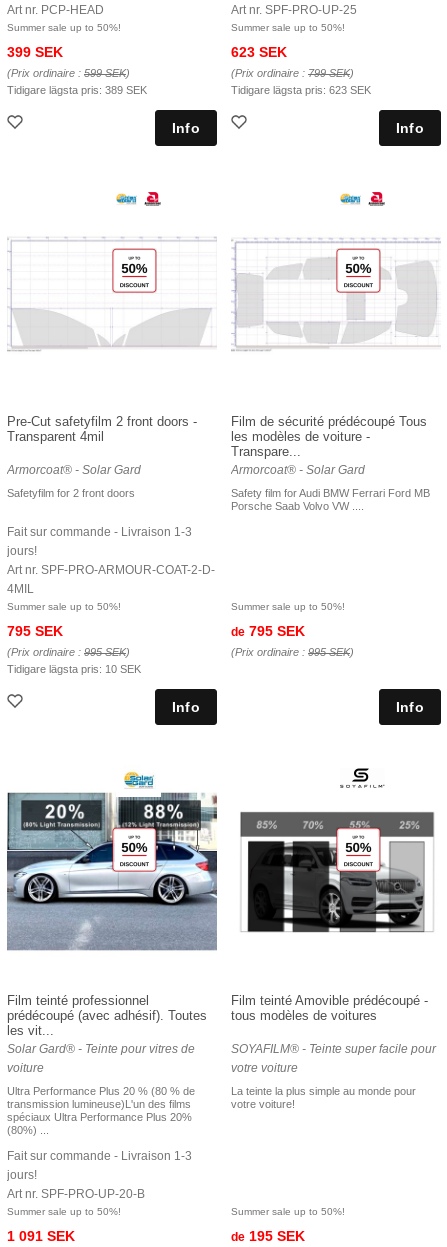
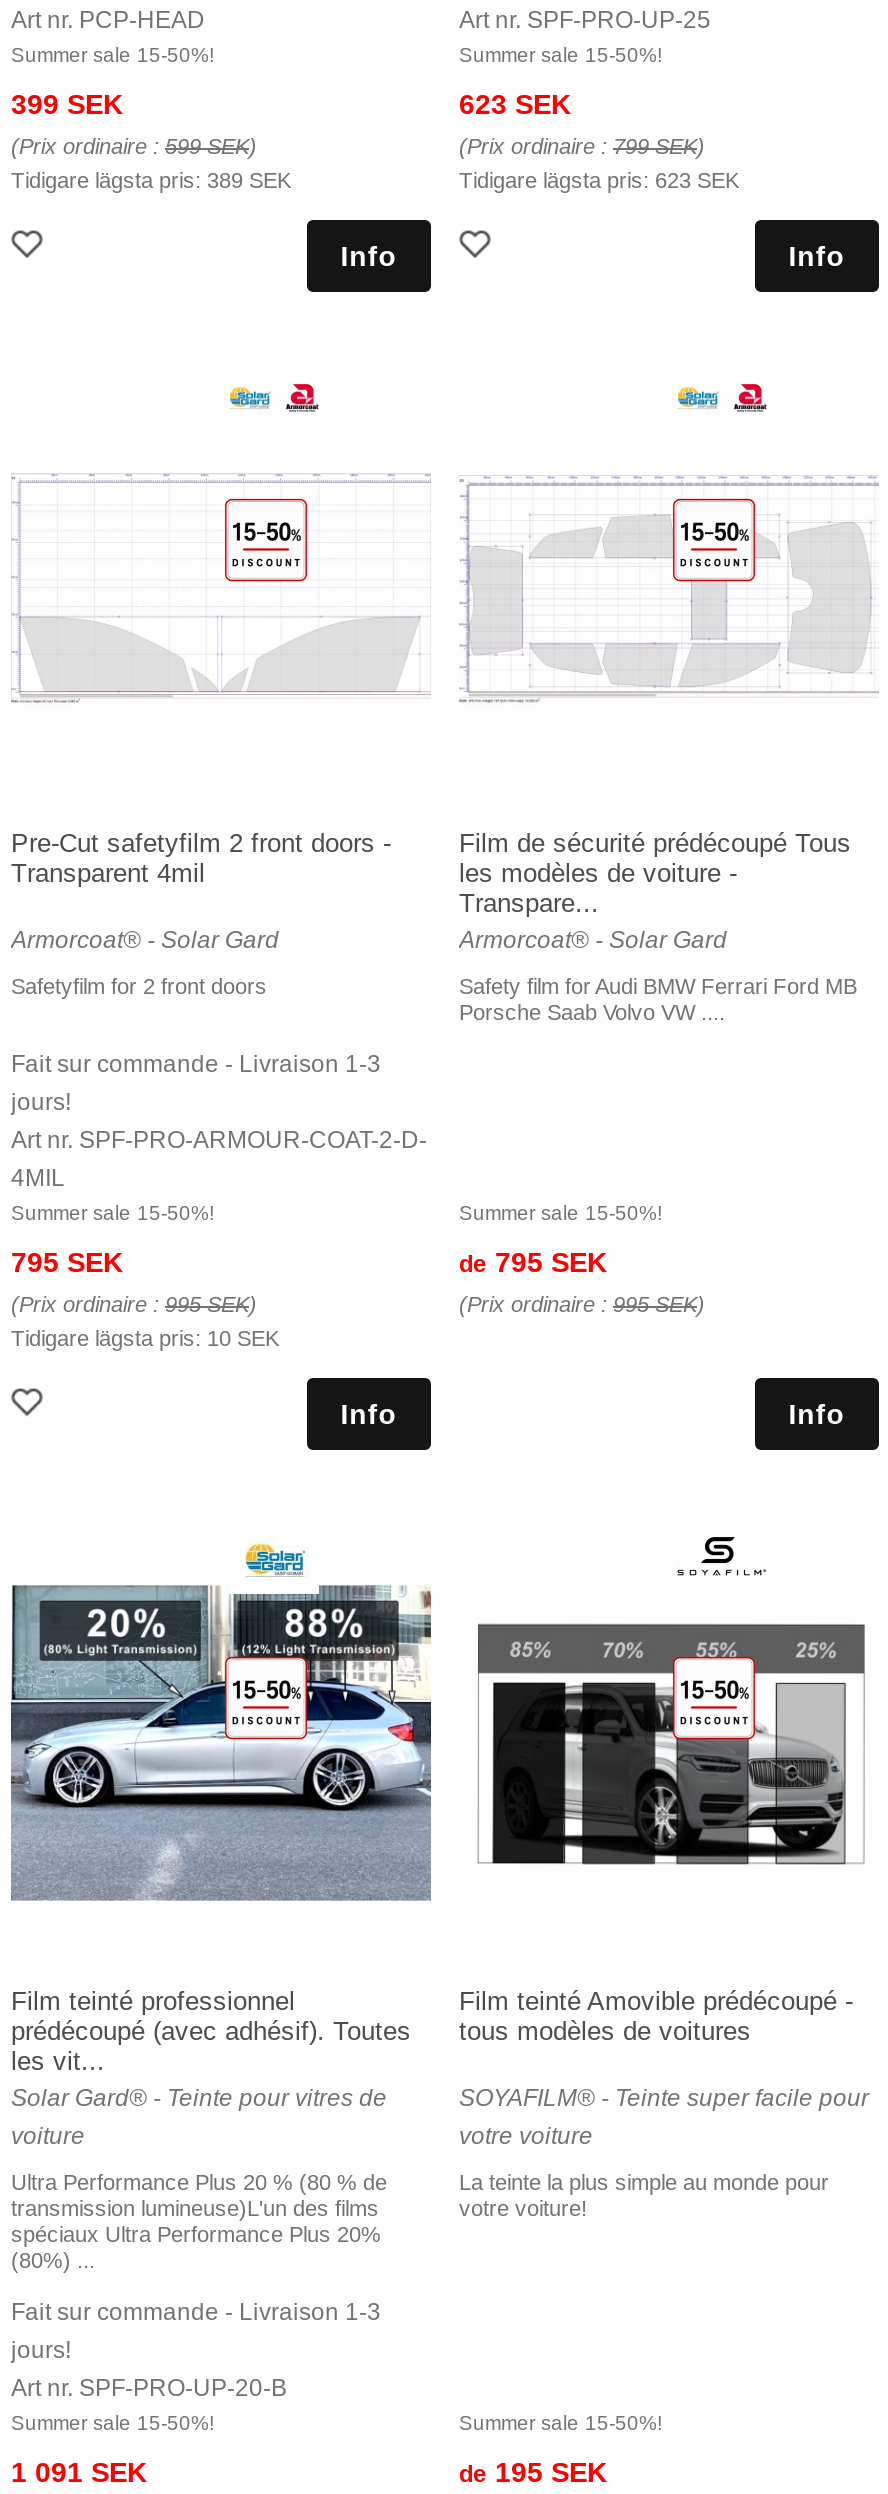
[7,22,121,33] Summer sale up to 50%! -> [11,44,215,66] Summer sale 15-50%!
[231,22,345,33] Summer sale up to 50%! -> [459,44,663,66] Summer sale 15-50%!
[112,256,157,294] [image] -> [223,514,307,586] [image]
[336,256,381,293] [image] -> [671,514,757,586] [image]
[7,601,121,612] Summer sale up to 50%! -> [11,1202,215,1224] Summer sale 15-50%!
[231,601,345,612] Summer sale up to 50%! -> [459,1202,663,1224] Summer sale 15-50%!
[112,828,157,872] [image] -> [219,1654,307,1744] [image]
[336,831,380,872] [image] -> [671,1664,755,1742] [image]
[7,1206,121,1217] Summer sale up to 50%! -> [11,2412,215,2434] Summer sale 15-50%!
[231,1206,345,1217] Summer sale up to 50%! -> [459,2412,663,2434] Summer sale 15-50%!

